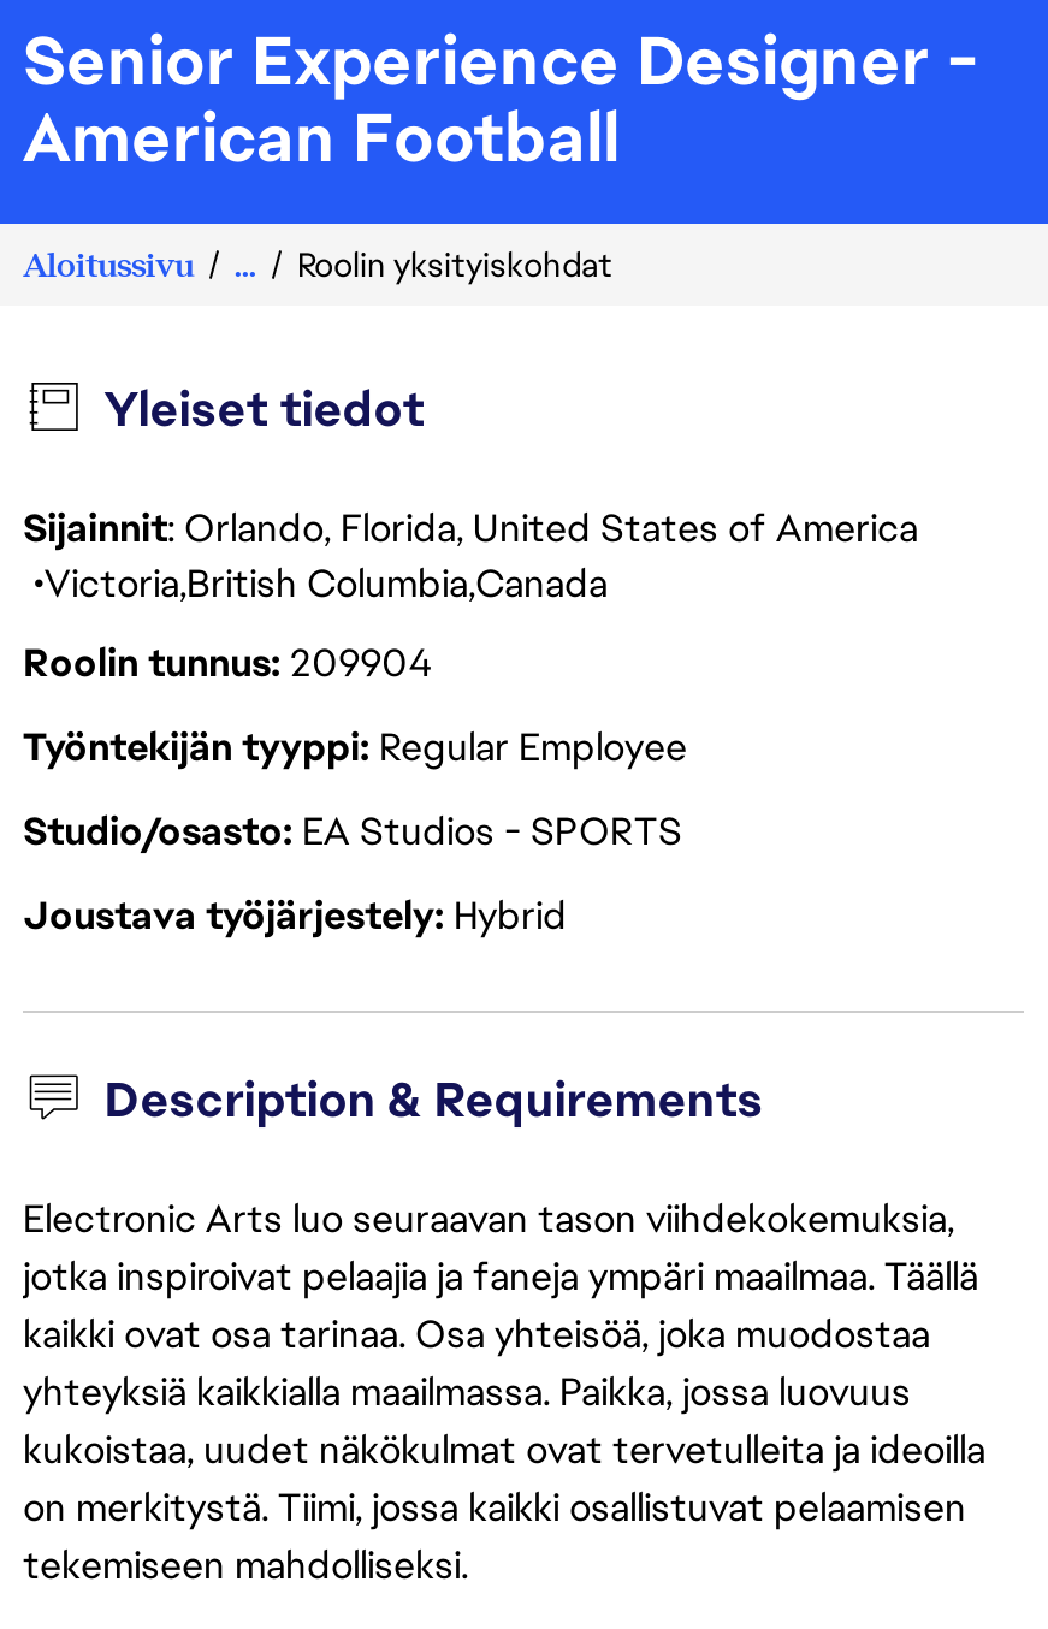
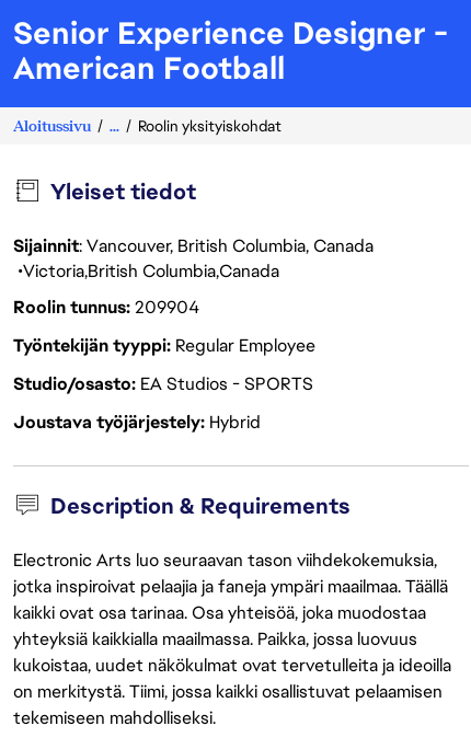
[23,503,928,553] Sijainnit: Orlando, Florida, United States of America -> [13,234,378,257] Sijainnit: Vancouver, British Columbia, Canada

